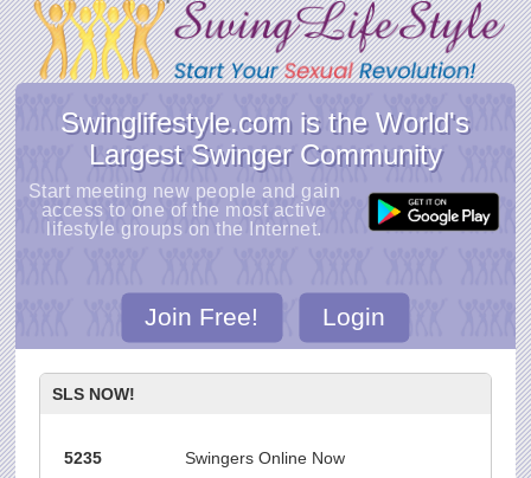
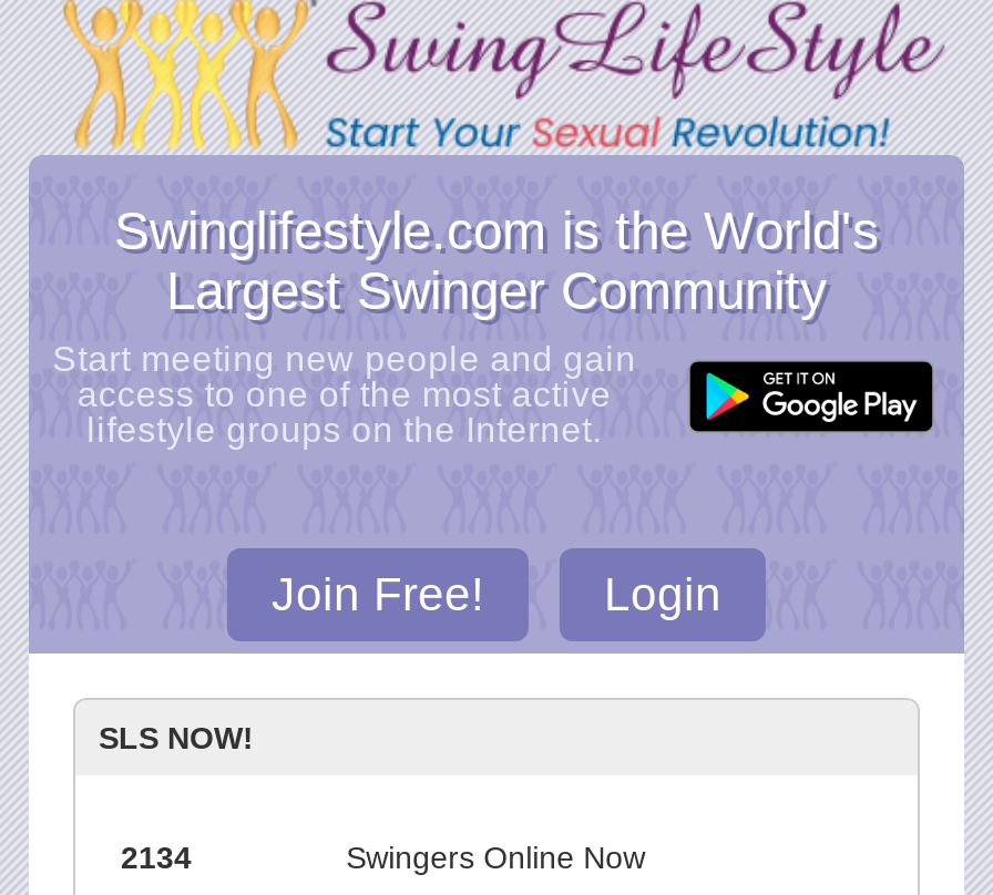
[64,448,102,467] 5235 -> [121,839,192,874] 2134

